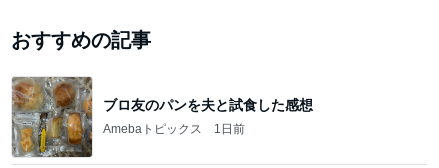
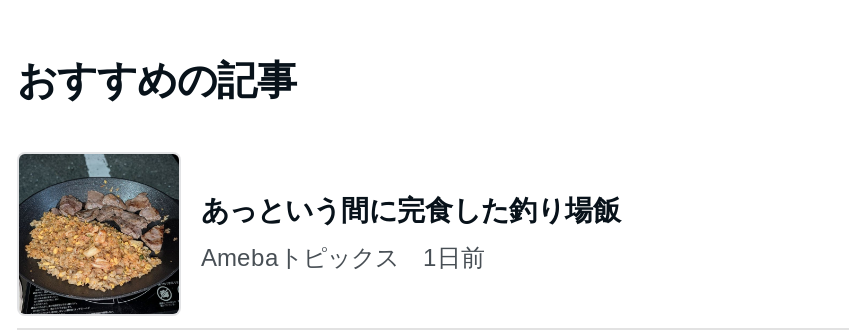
[11,76,313,158] [image] | ブロ友のパンを夫と試食した感想 -> [17,152,621,316] [image] | あっという間に完食した釣り場飯

